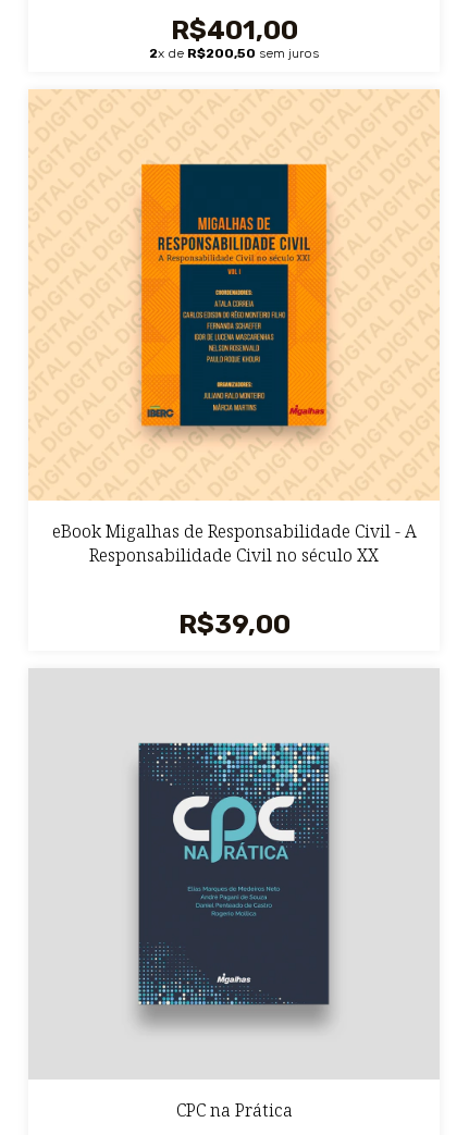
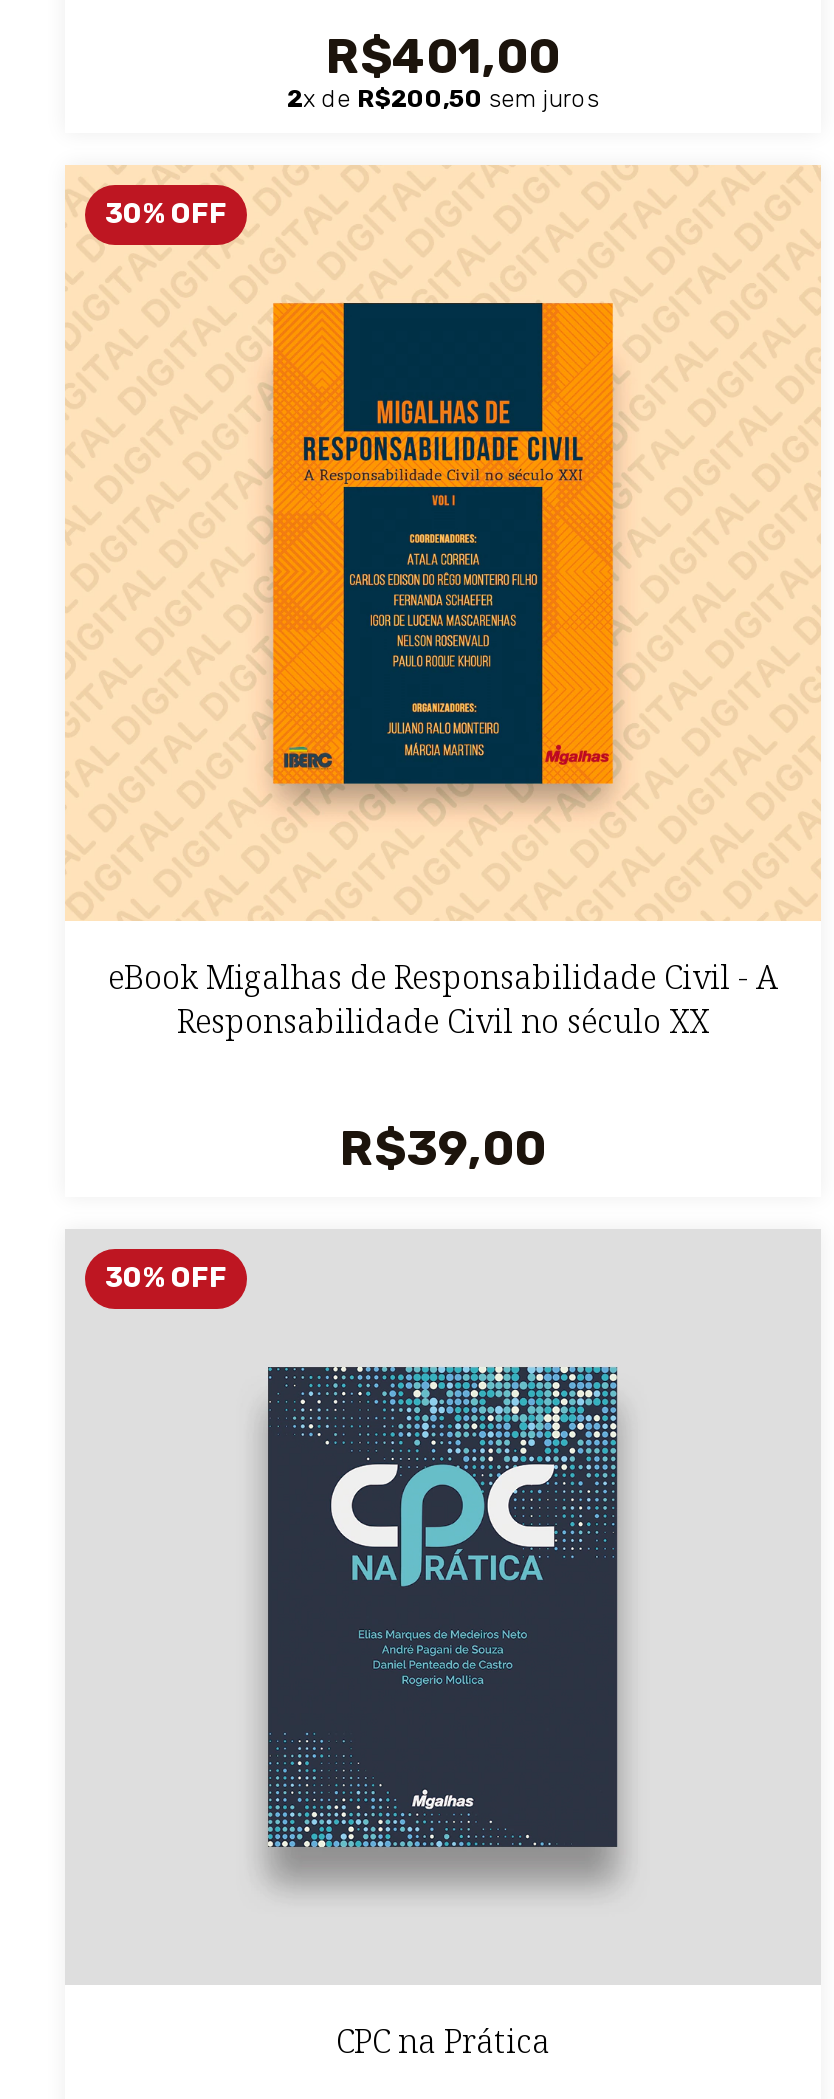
none -> [105,197,227,231] 30% OFF
none -> [105,1261,227,1295] 30% OFF

